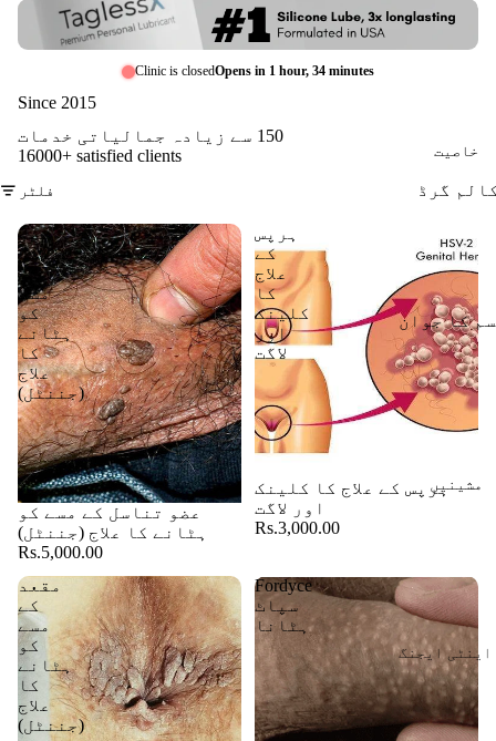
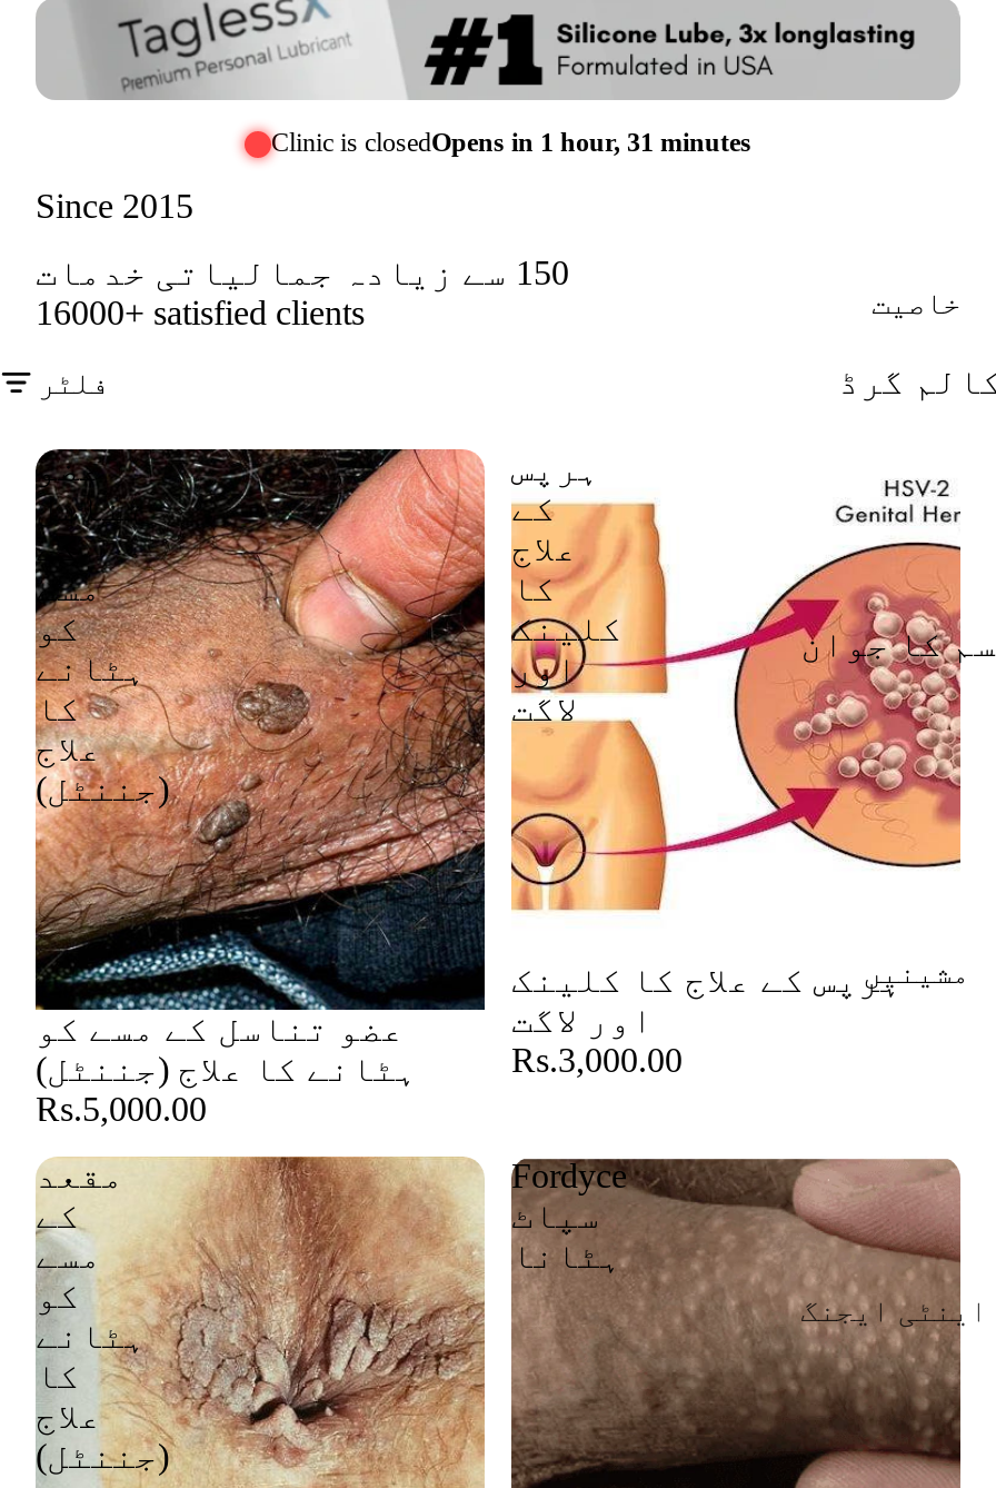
[135,63,374,79] Clinic is closedOpens in 1 hour, 34 minutes -> [271,127,751,158] Clinic is closedOpens in 1 hour, 31 minutes

